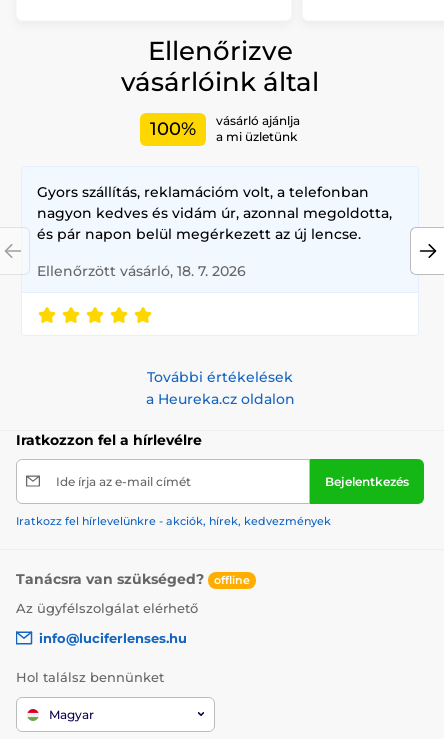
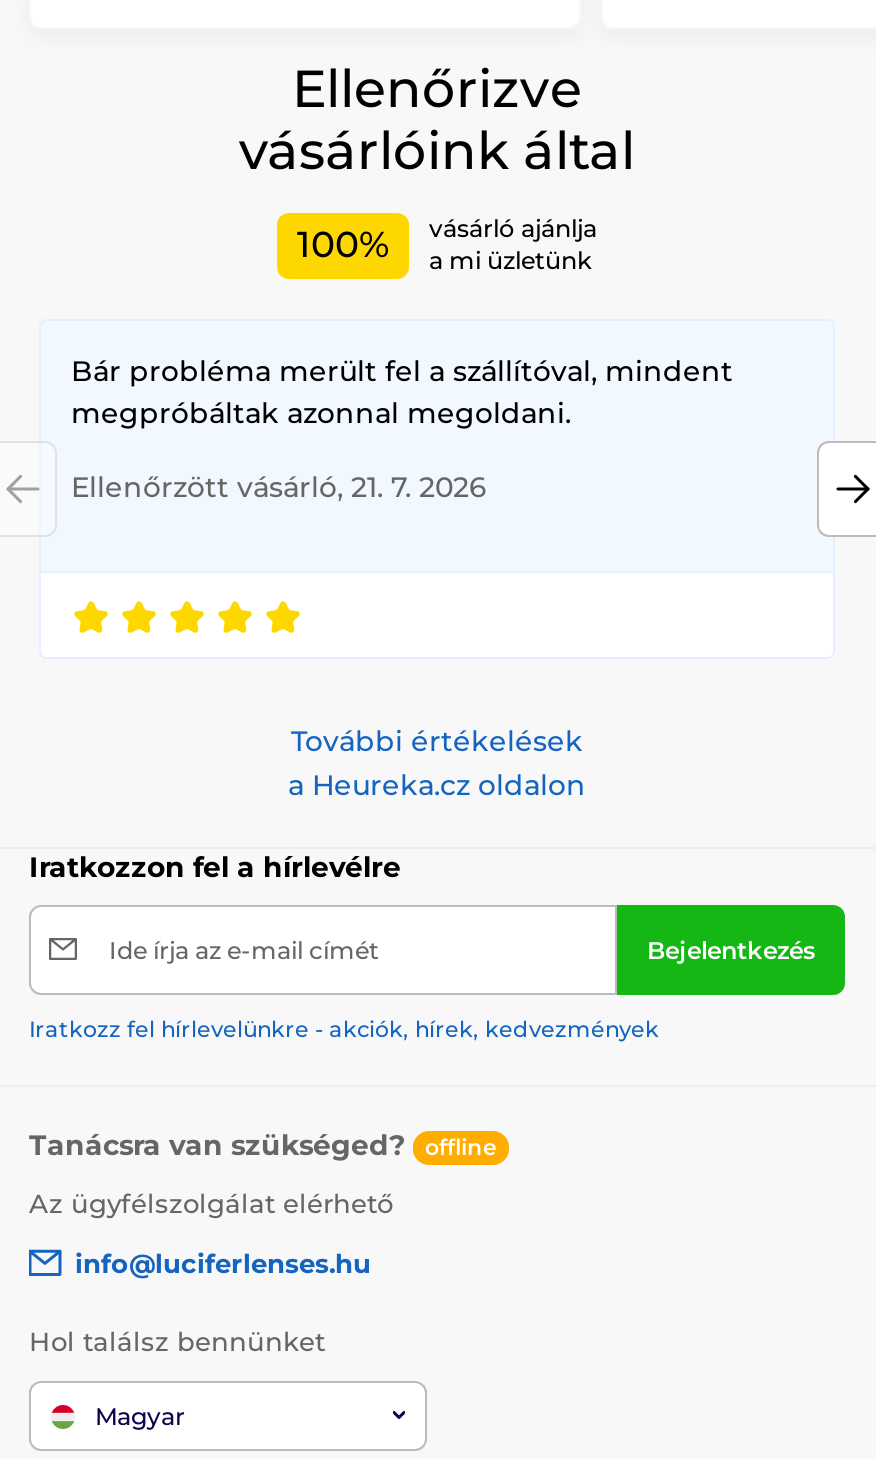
[37,183,392,243] Gyors szállítás, reklamációm volt, a telefonban | nagyon kedves és vidám úr, azonnal megoldotta, | és pár napon belül megérkezett az új lencse. -> [71,353,733,431] Bár probléma merült fel a szállítóval, mindent | megpróbáltak azonnal megoldani.
[37,262,246,280] Ellenőrzött vásárló, 18. 7. 2026 -> [71,469,487,505] Ellenőrzött vásárló, 21. 7. 2026

